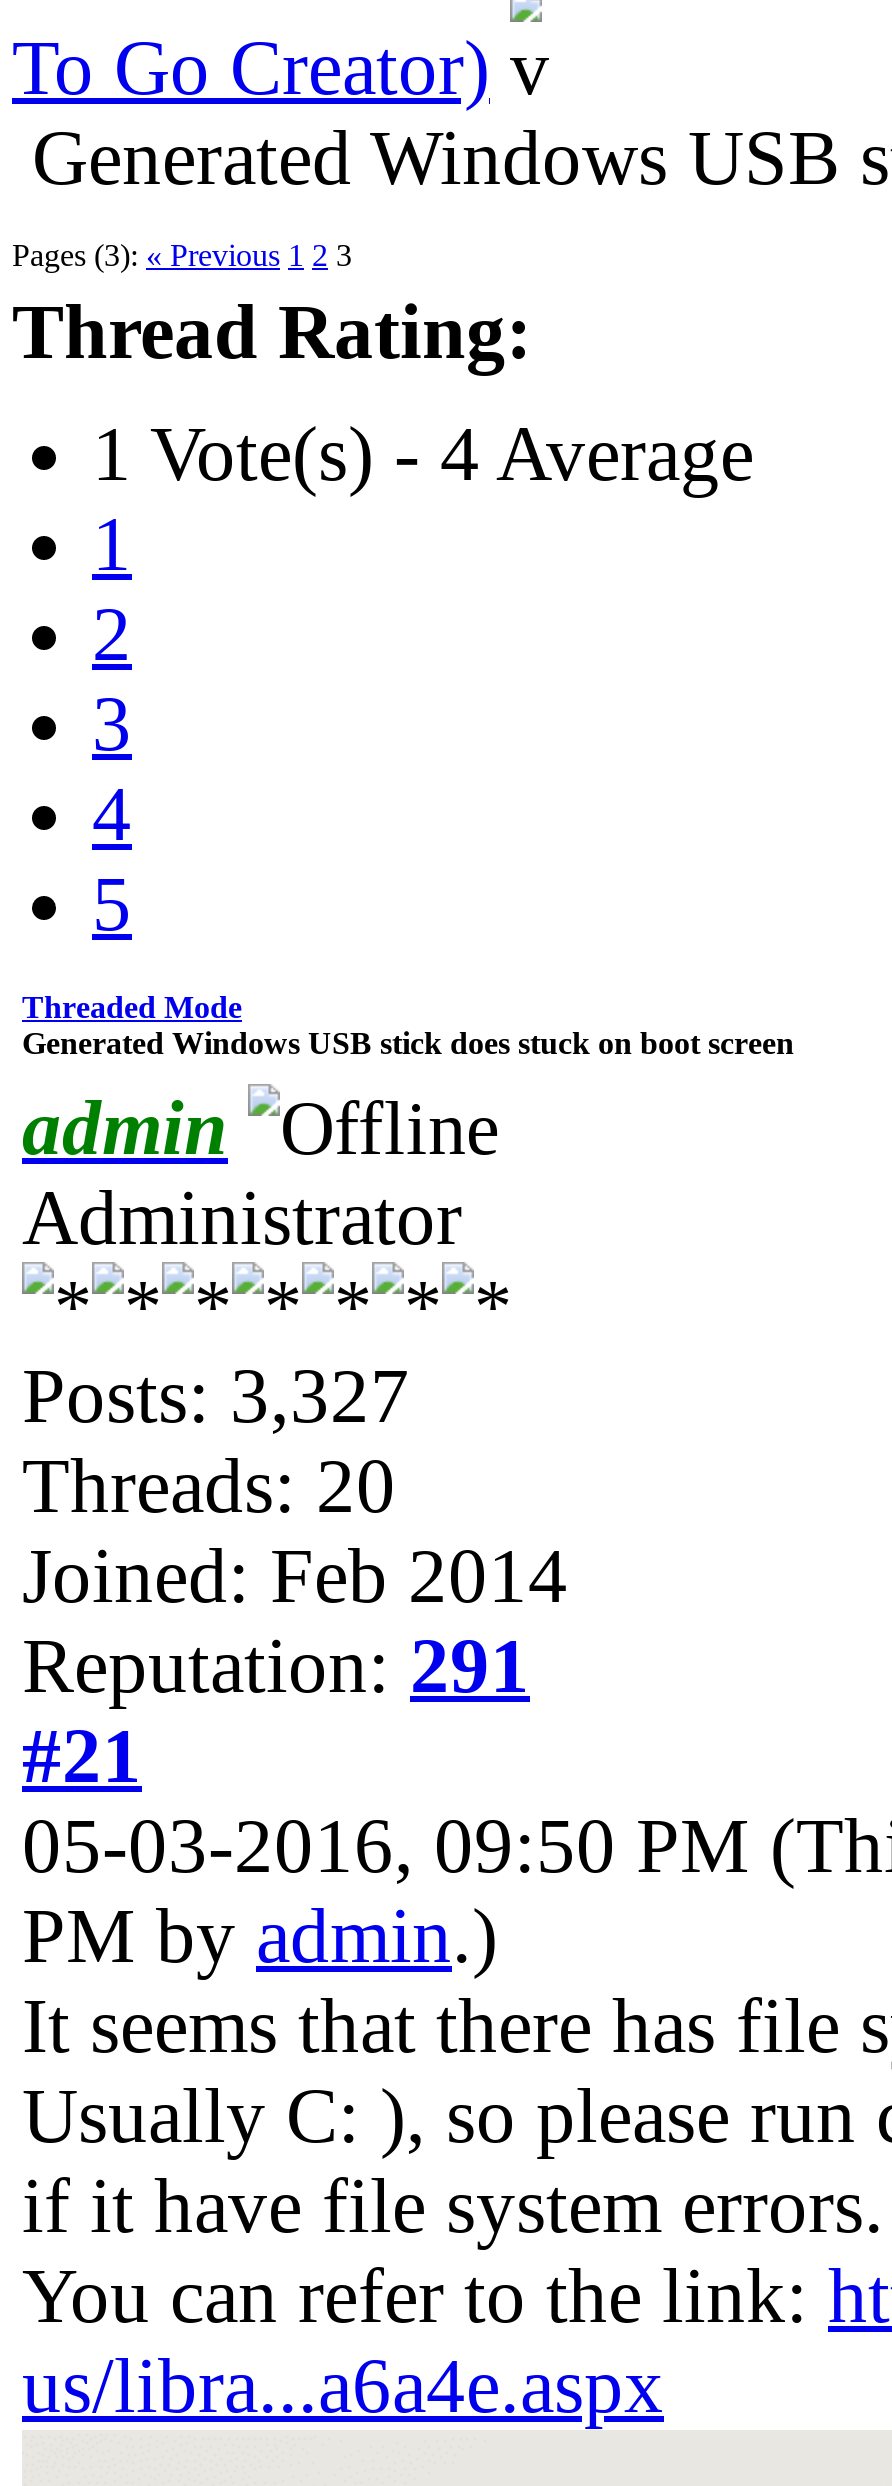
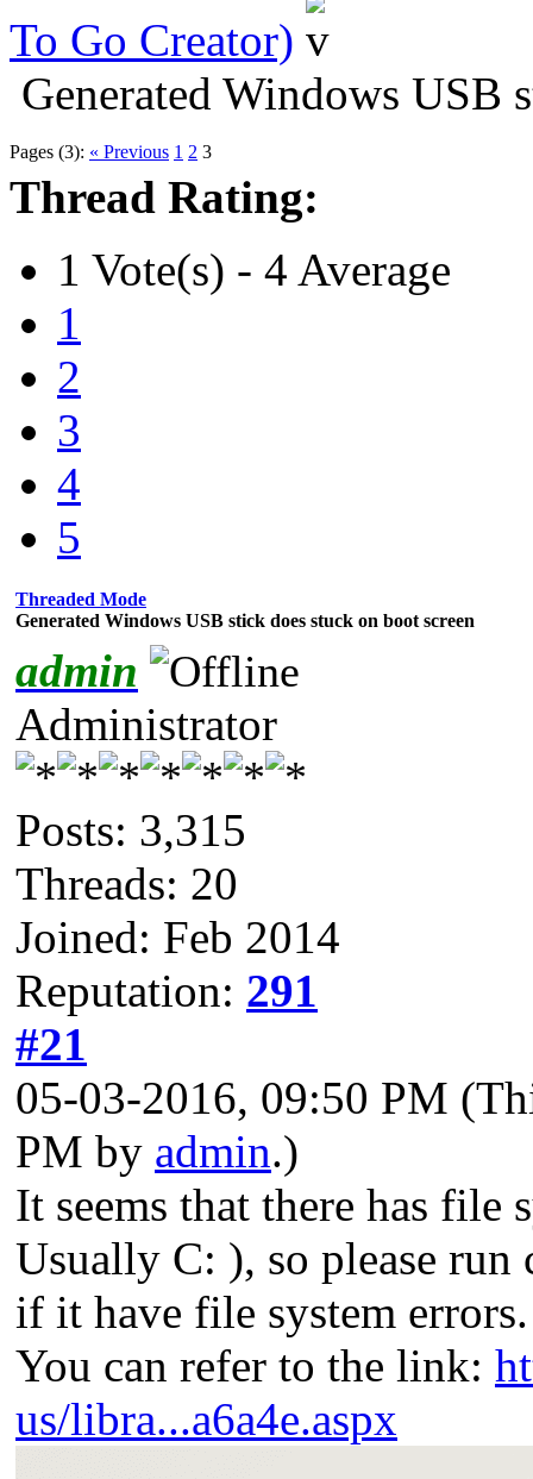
[22,1351,410,1437] Posts: 3,327 -> [15,804,246,855] Posts: 3,315

